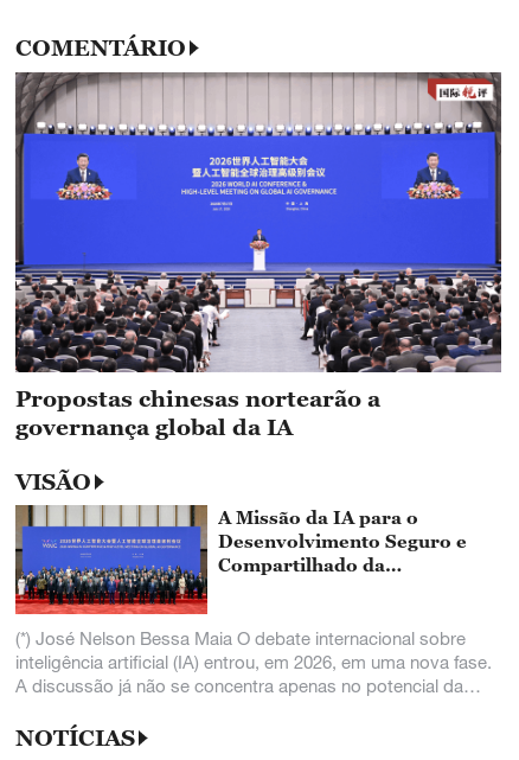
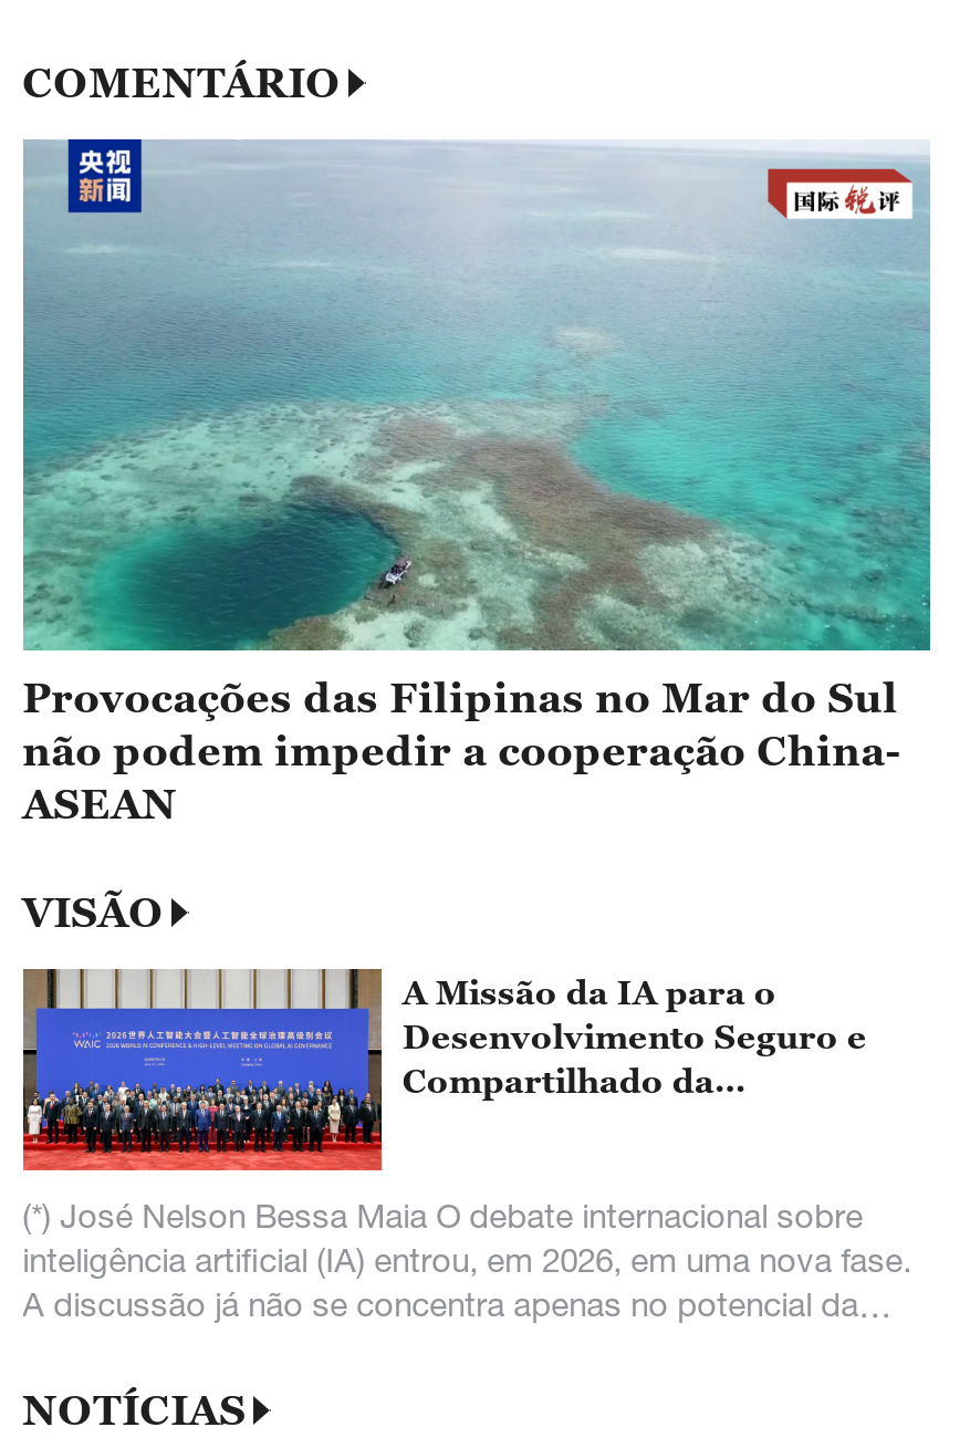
[14,71,502,439] [image] | Propostas chinesas nortearão a | governança global da IA -> [21,137,932,827] [image] | Provocações das Filipinas no Mar do Sul | não podem impedir a cooperação China- | ASEAN

